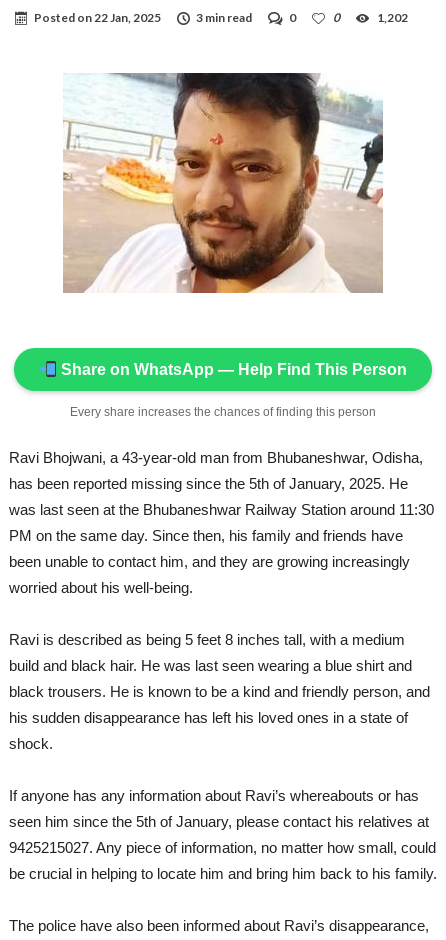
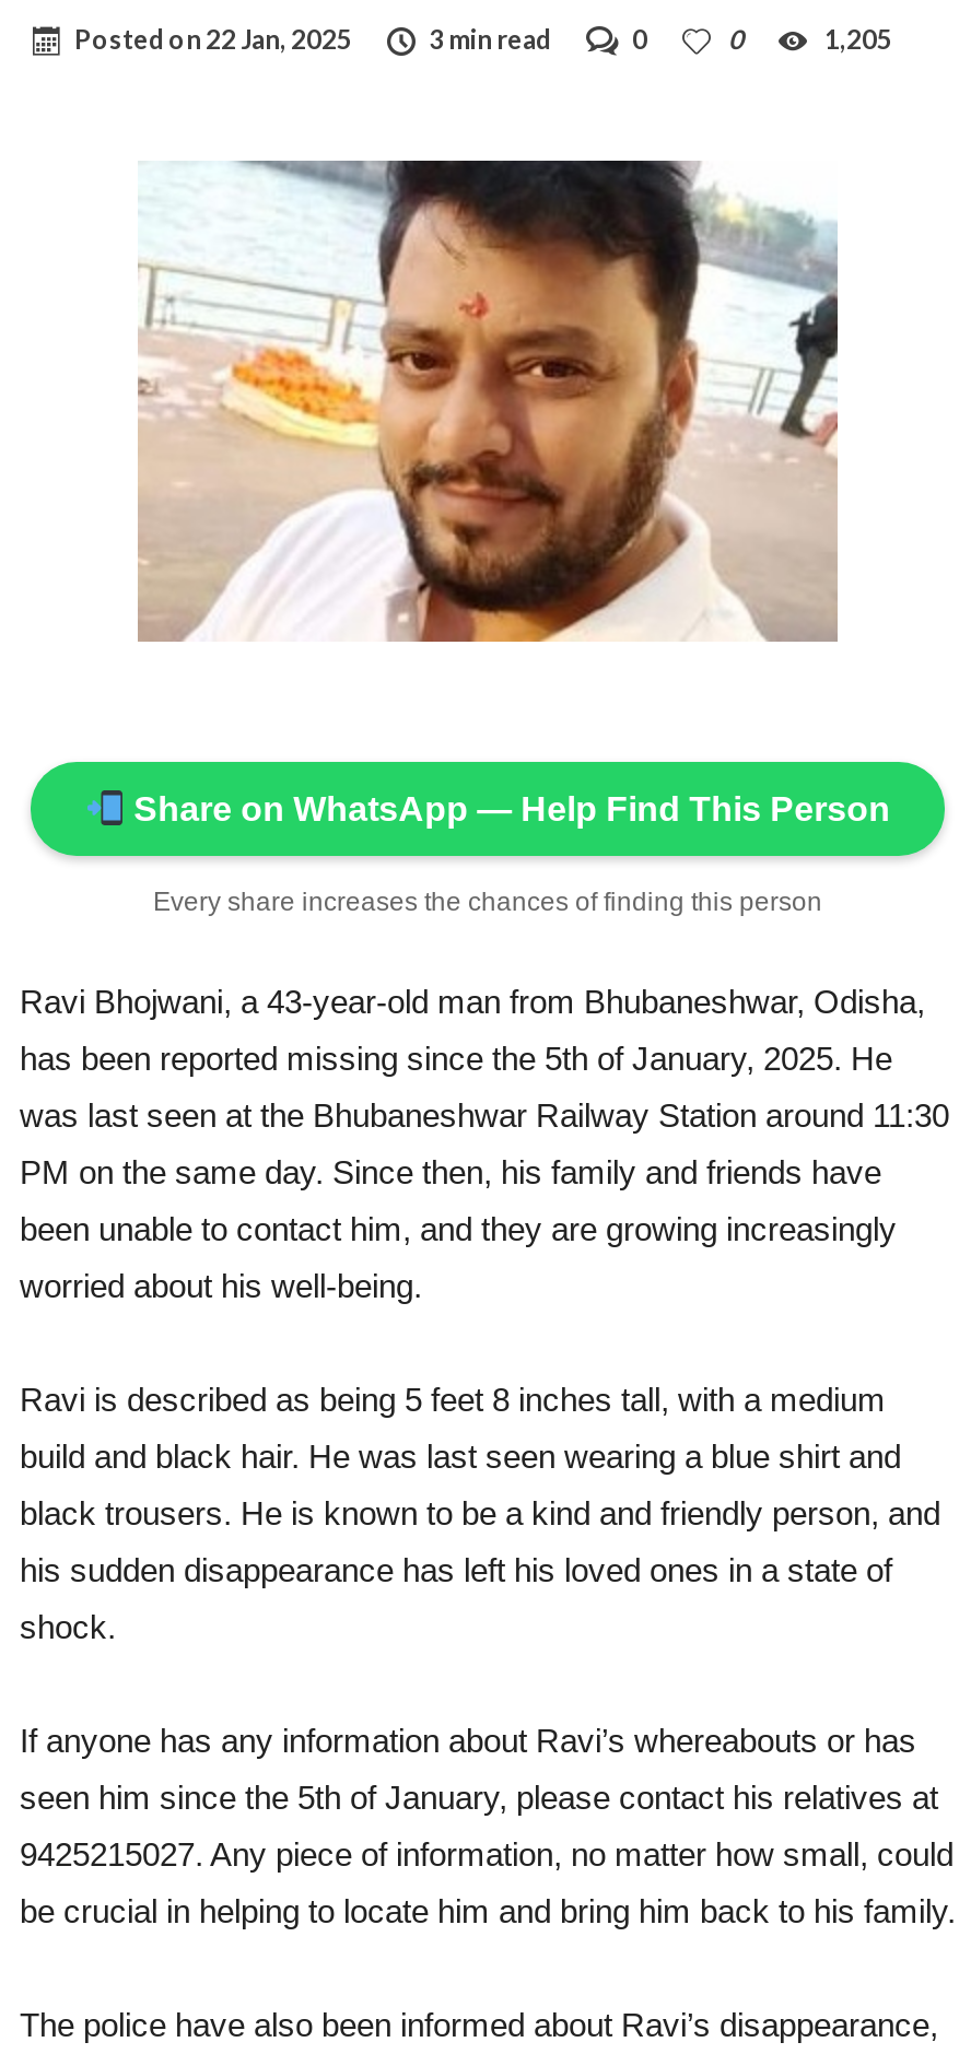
[375,10,408,25] 1,202 -> [820,23,892,56] 1,205

